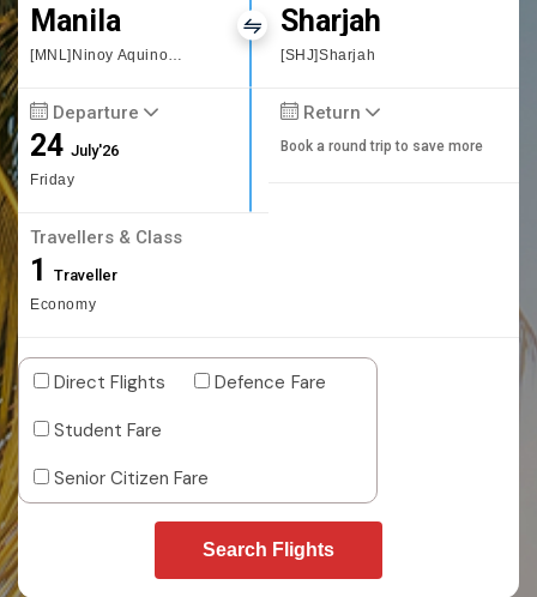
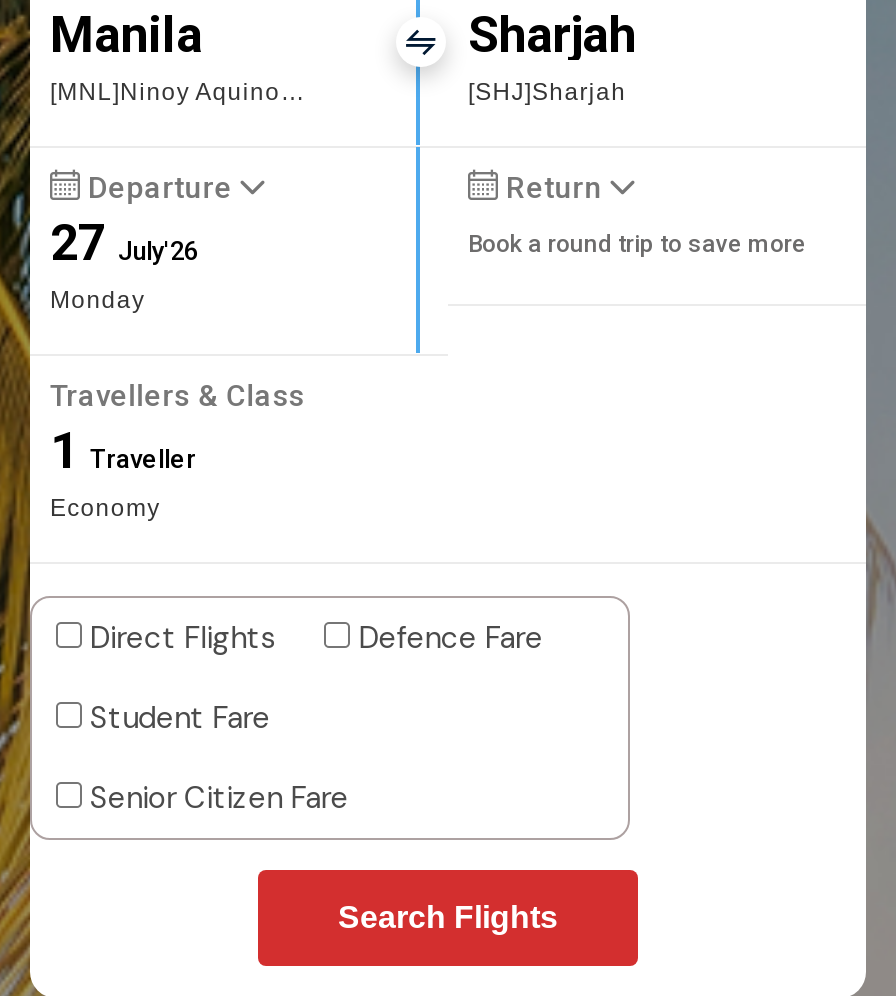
[30,128,119,188] 24 July'26 | Friday -> [50,214,198,314] 27 July'26 | Monday

